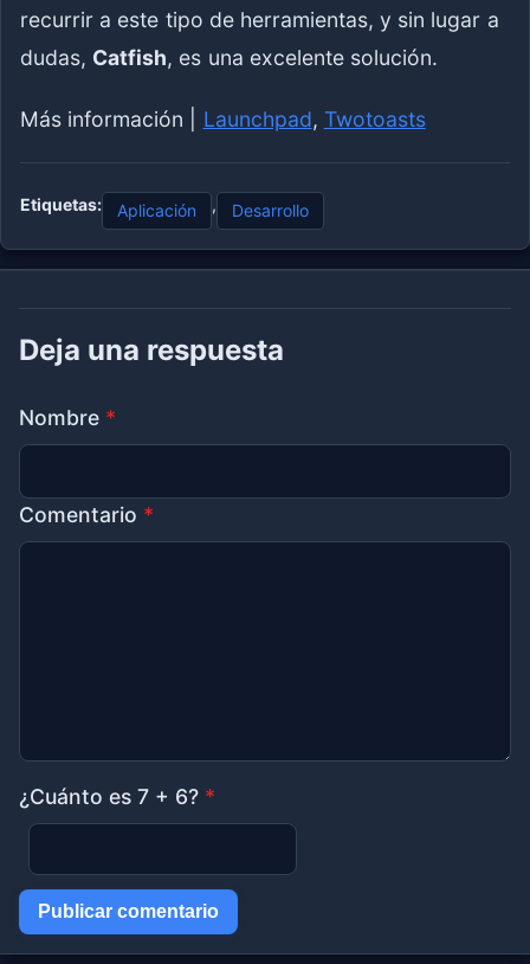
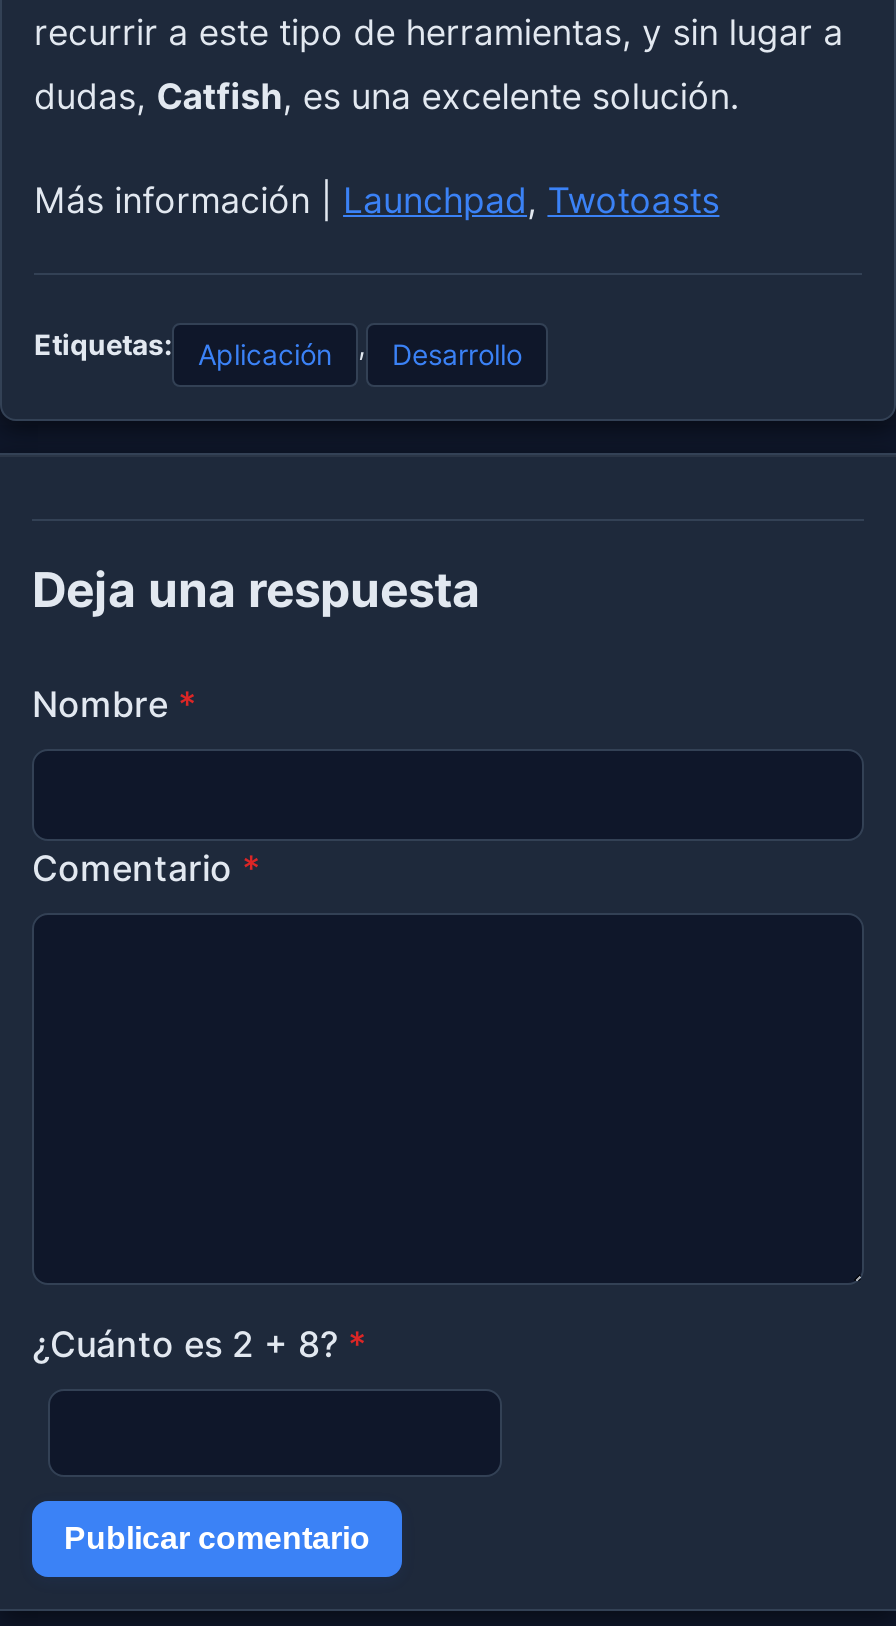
[19,784,215,809] ¿Cuánto es 7 + 6? * -> [32,1324,366,1366] ¿Cuánto es 2 + 8? *

